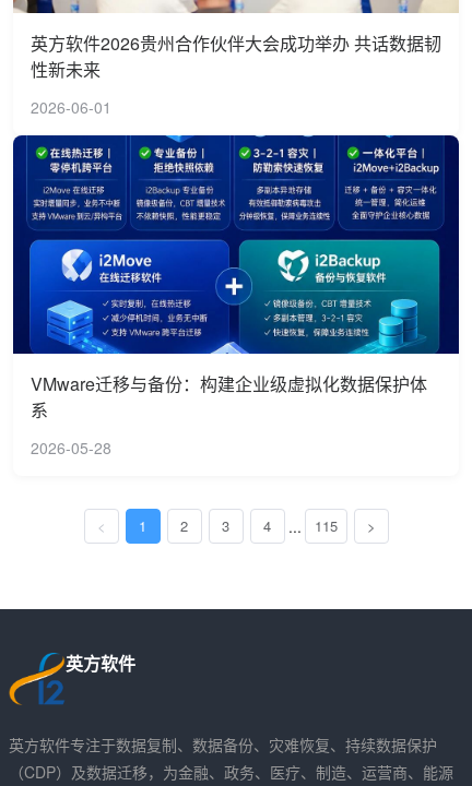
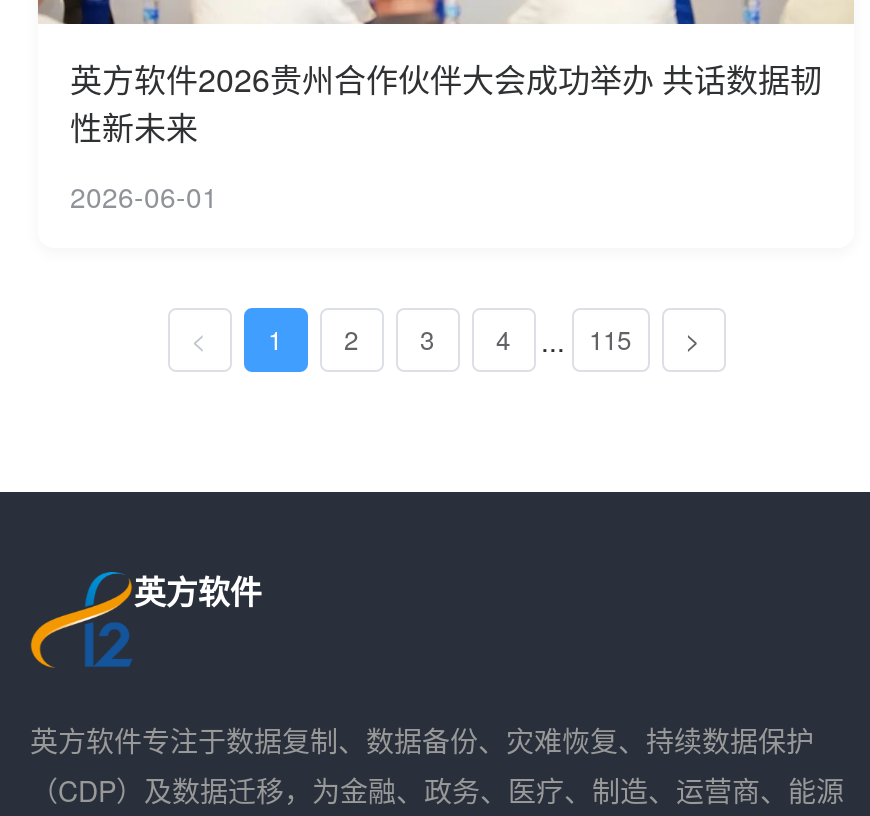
[12,134,460,458] [image] | VMware迁移与备份：构建企业级虚拟化数据保护体 | 系 | 2026-05-28 -> none

